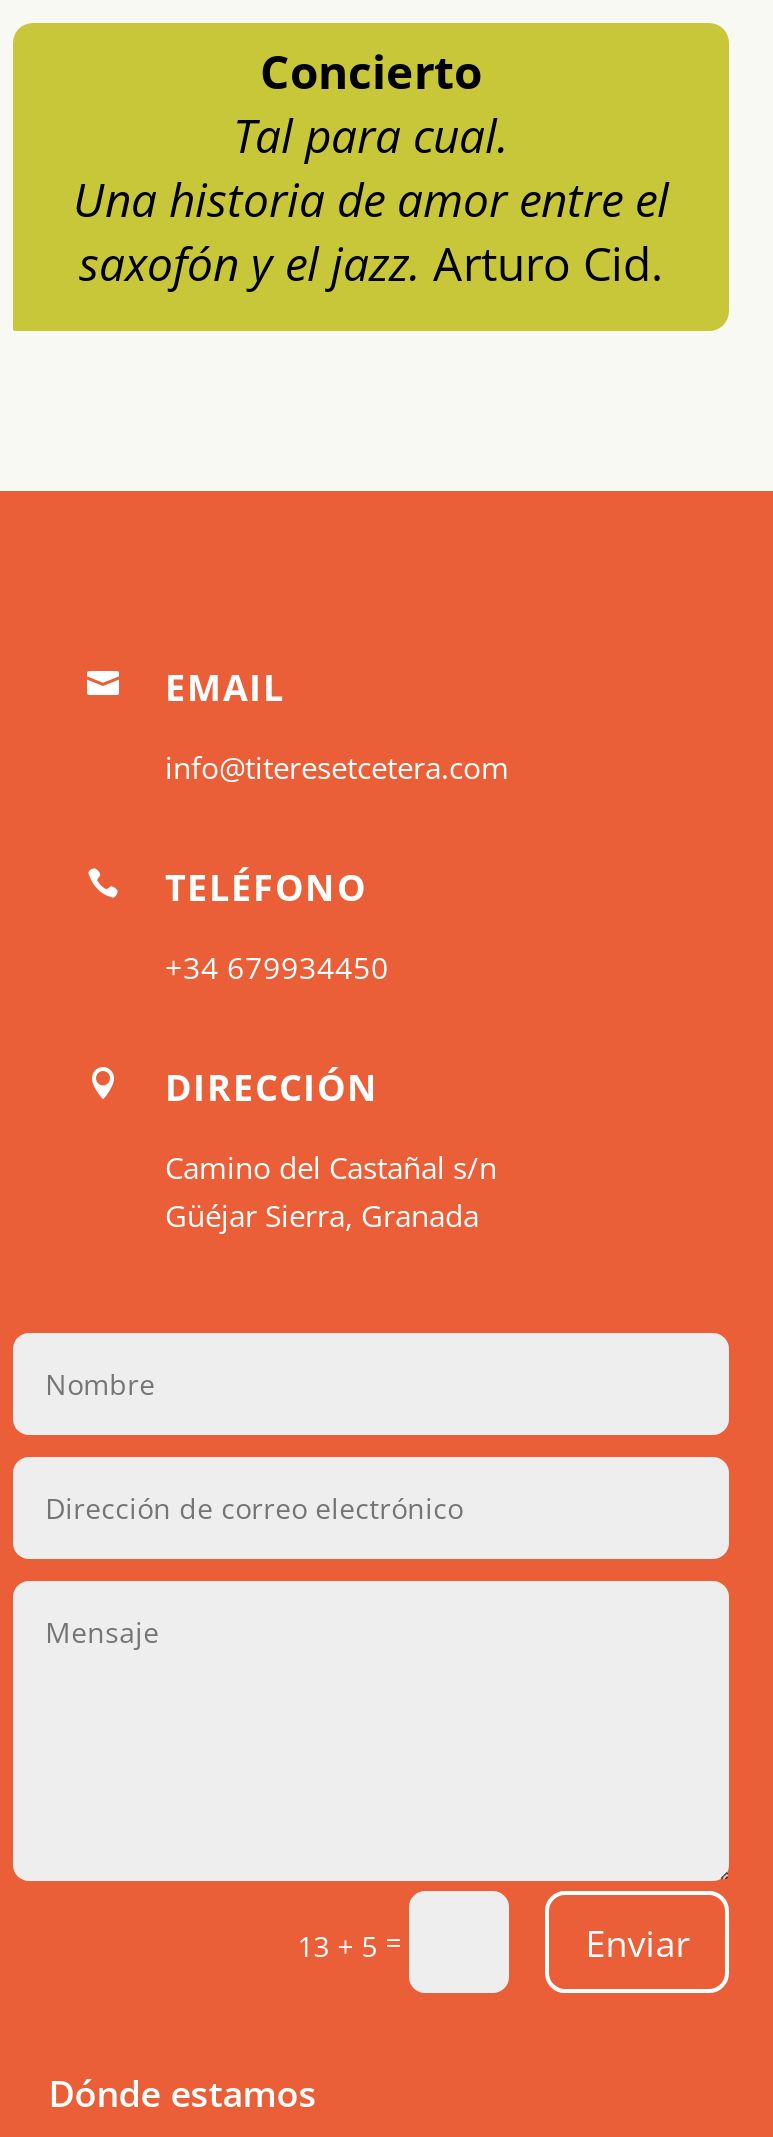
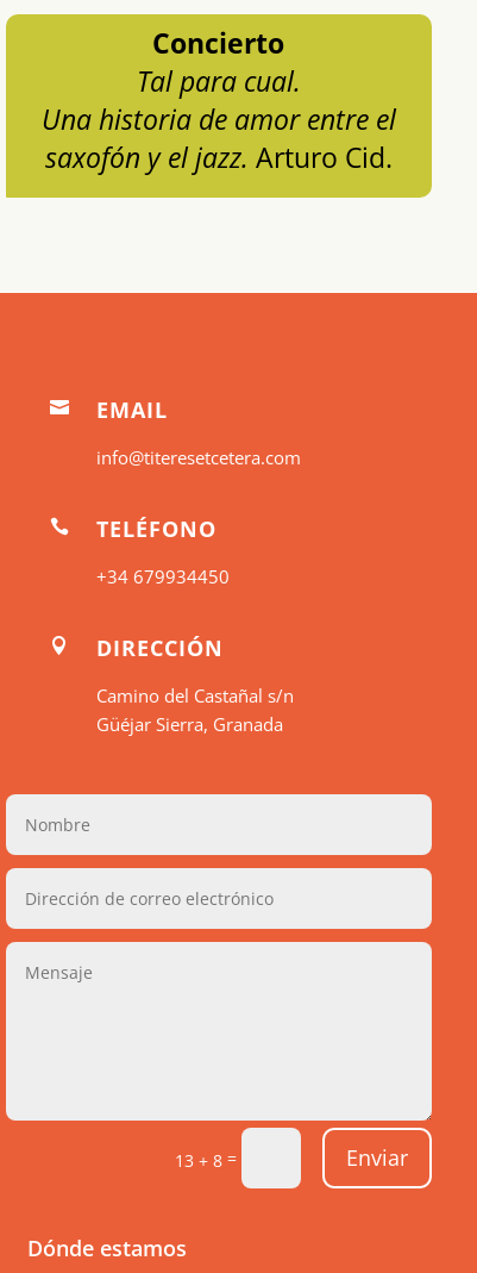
[297,1924,409,1965] 13 + 5 = -> [175,1147,242,1171] 13 + 8 =

